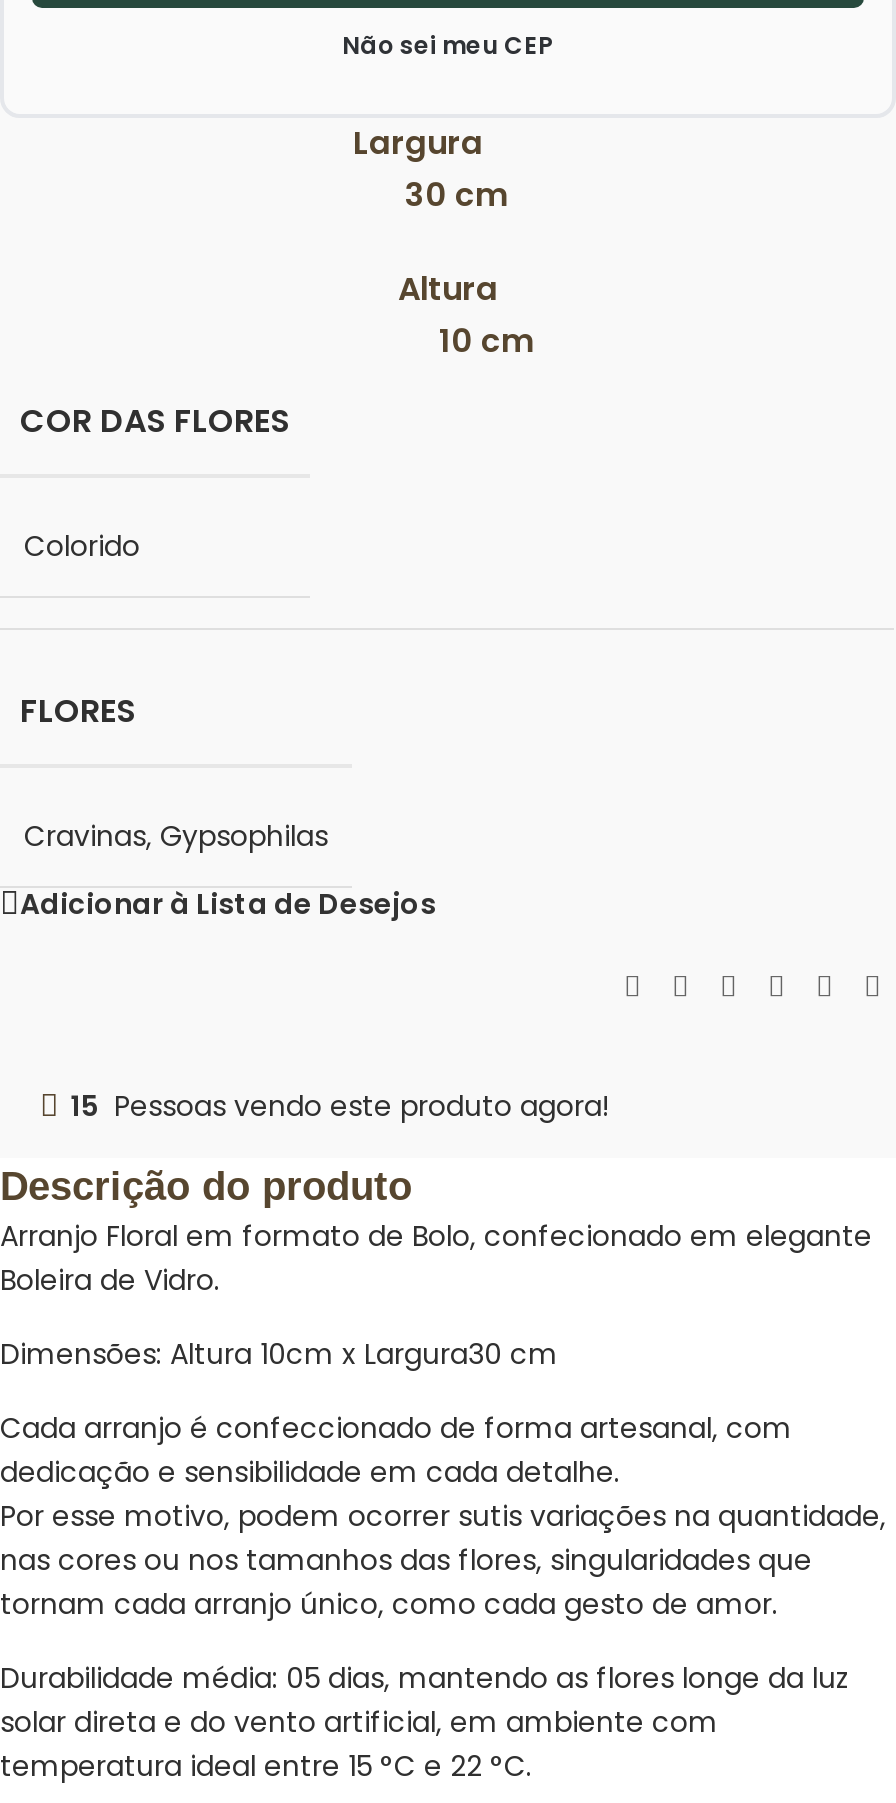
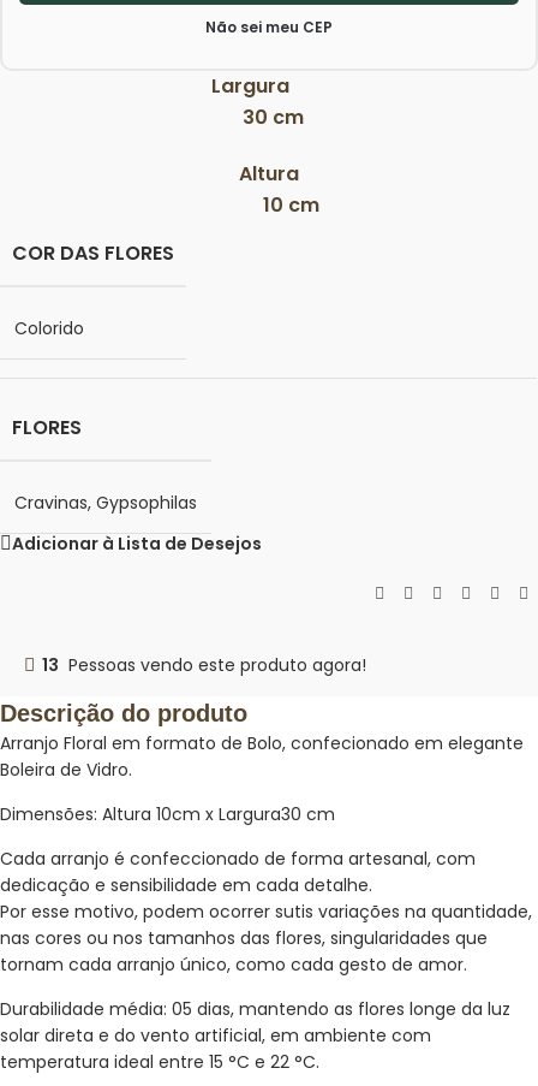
[70,1087,610,1127] 15 Pessoas vendo este produto agora! -> [42,653,366,677] 13 Pessoas vendo este produto agora!

